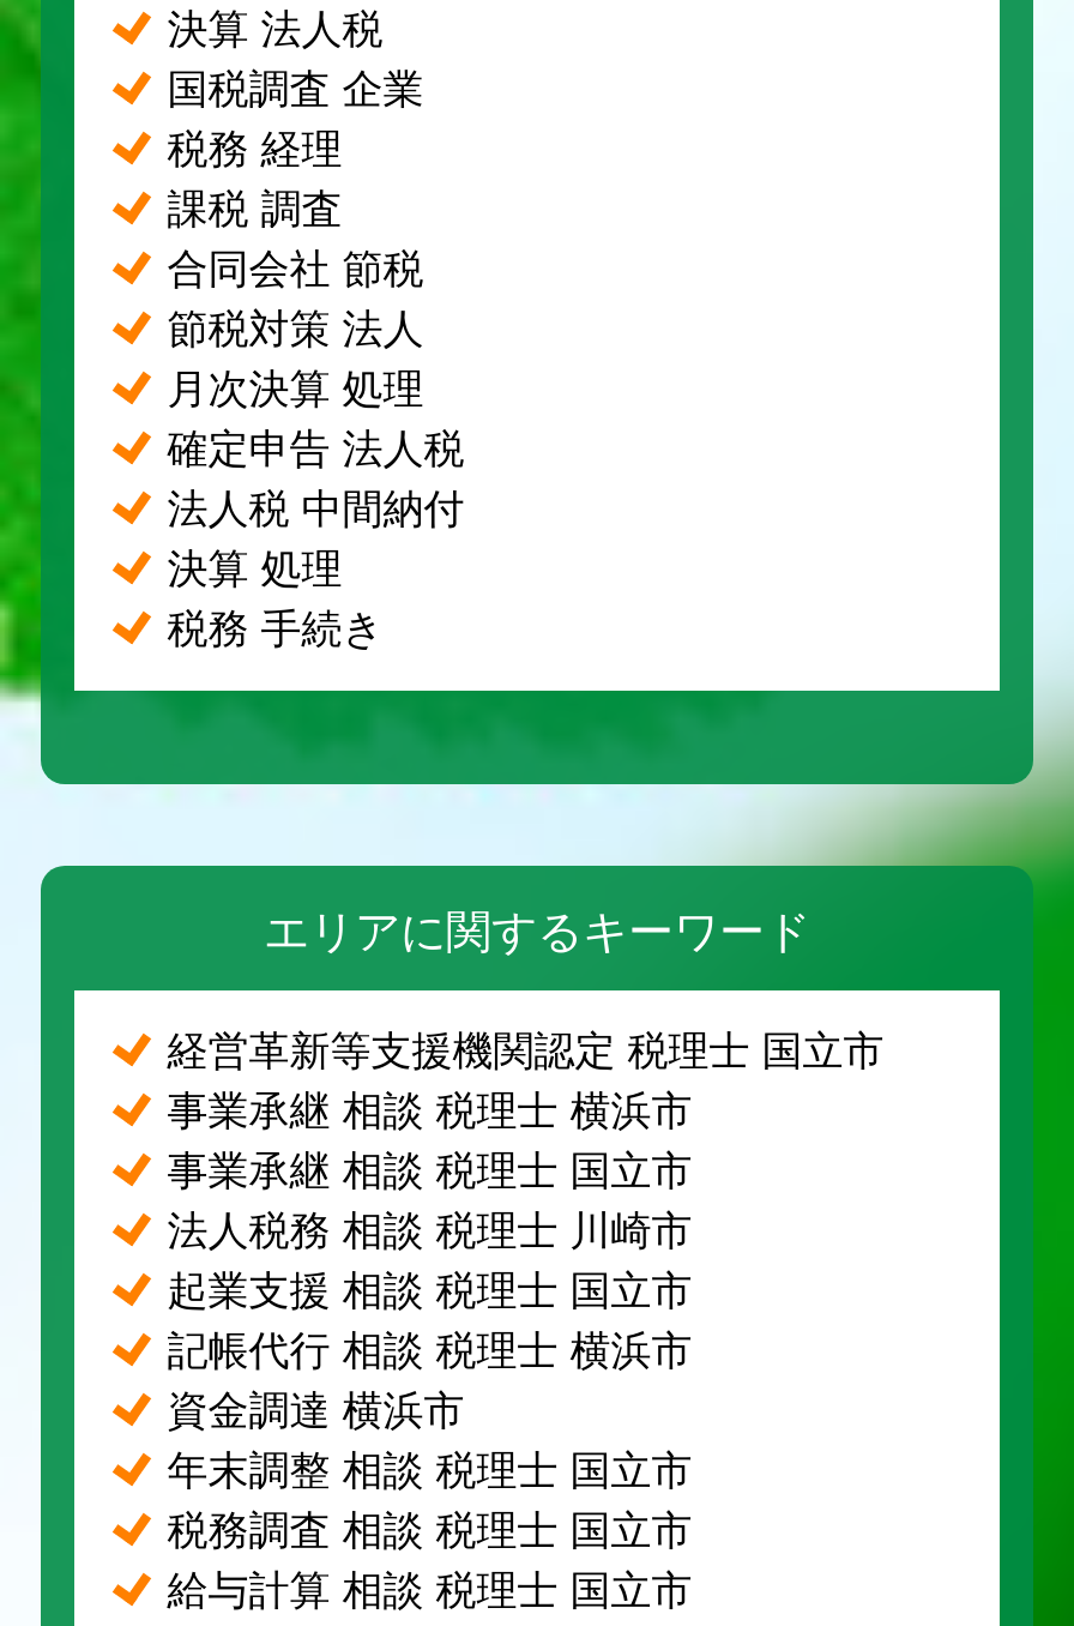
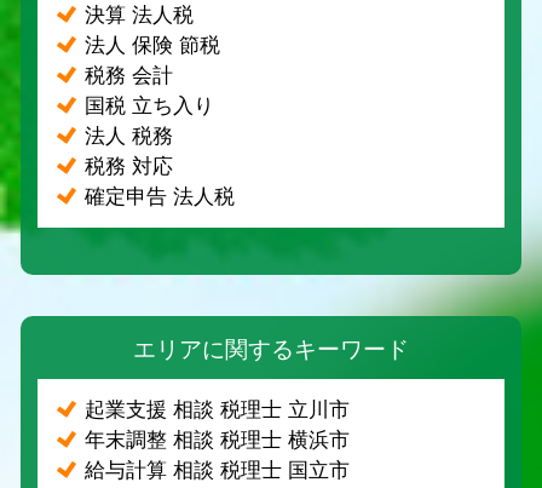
[167,67,424,412] 国税調査 企業 | 税務 経理 | 課税 調査 | 合同会社 節税 | 節税対策 法人 | 月次決算 処理 -> [84,34,220,178] 法人 保険 節税 | 税務 会計 | 国税 立ち入り | 法人 税務 | 税務 対応
[167,486,464,652] 法人税 中間納付 | 決算 処理 | 税務 手続き -> none
[167,1029,884,1555] 経営革新等支援機関認定 税理士 国立市 | 事業承継 相談 税理士 横浜市 | 事業承継 相談 税理士 国立市 | 法人税務 相談 税理士 川崎市 | 起業支援 相談 税理士 国立市 | 記帳代行 相談 税理士 横浜市 | 資金調達 横浜市 | 年末調整 相談 税理士 国立市 | 税務調査 相談 税理士 国立市 -> [84,399,349,452] 起業支援 相談 税理士 立川市 | 年末調整 相談 税理士 横浜市

